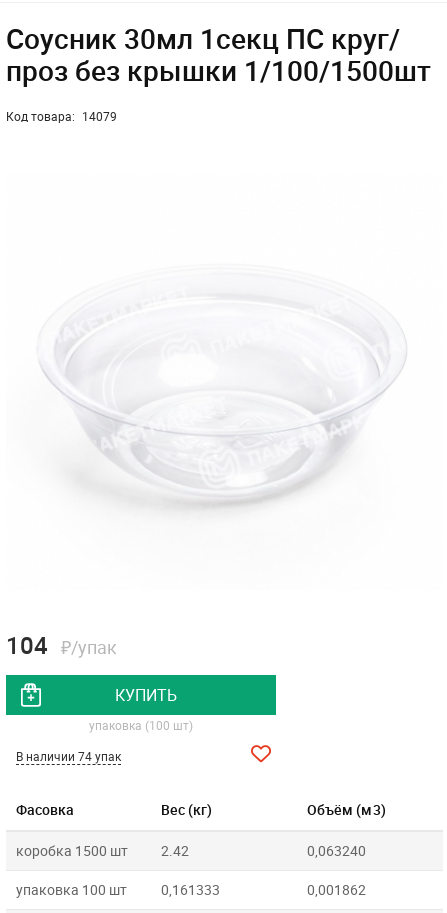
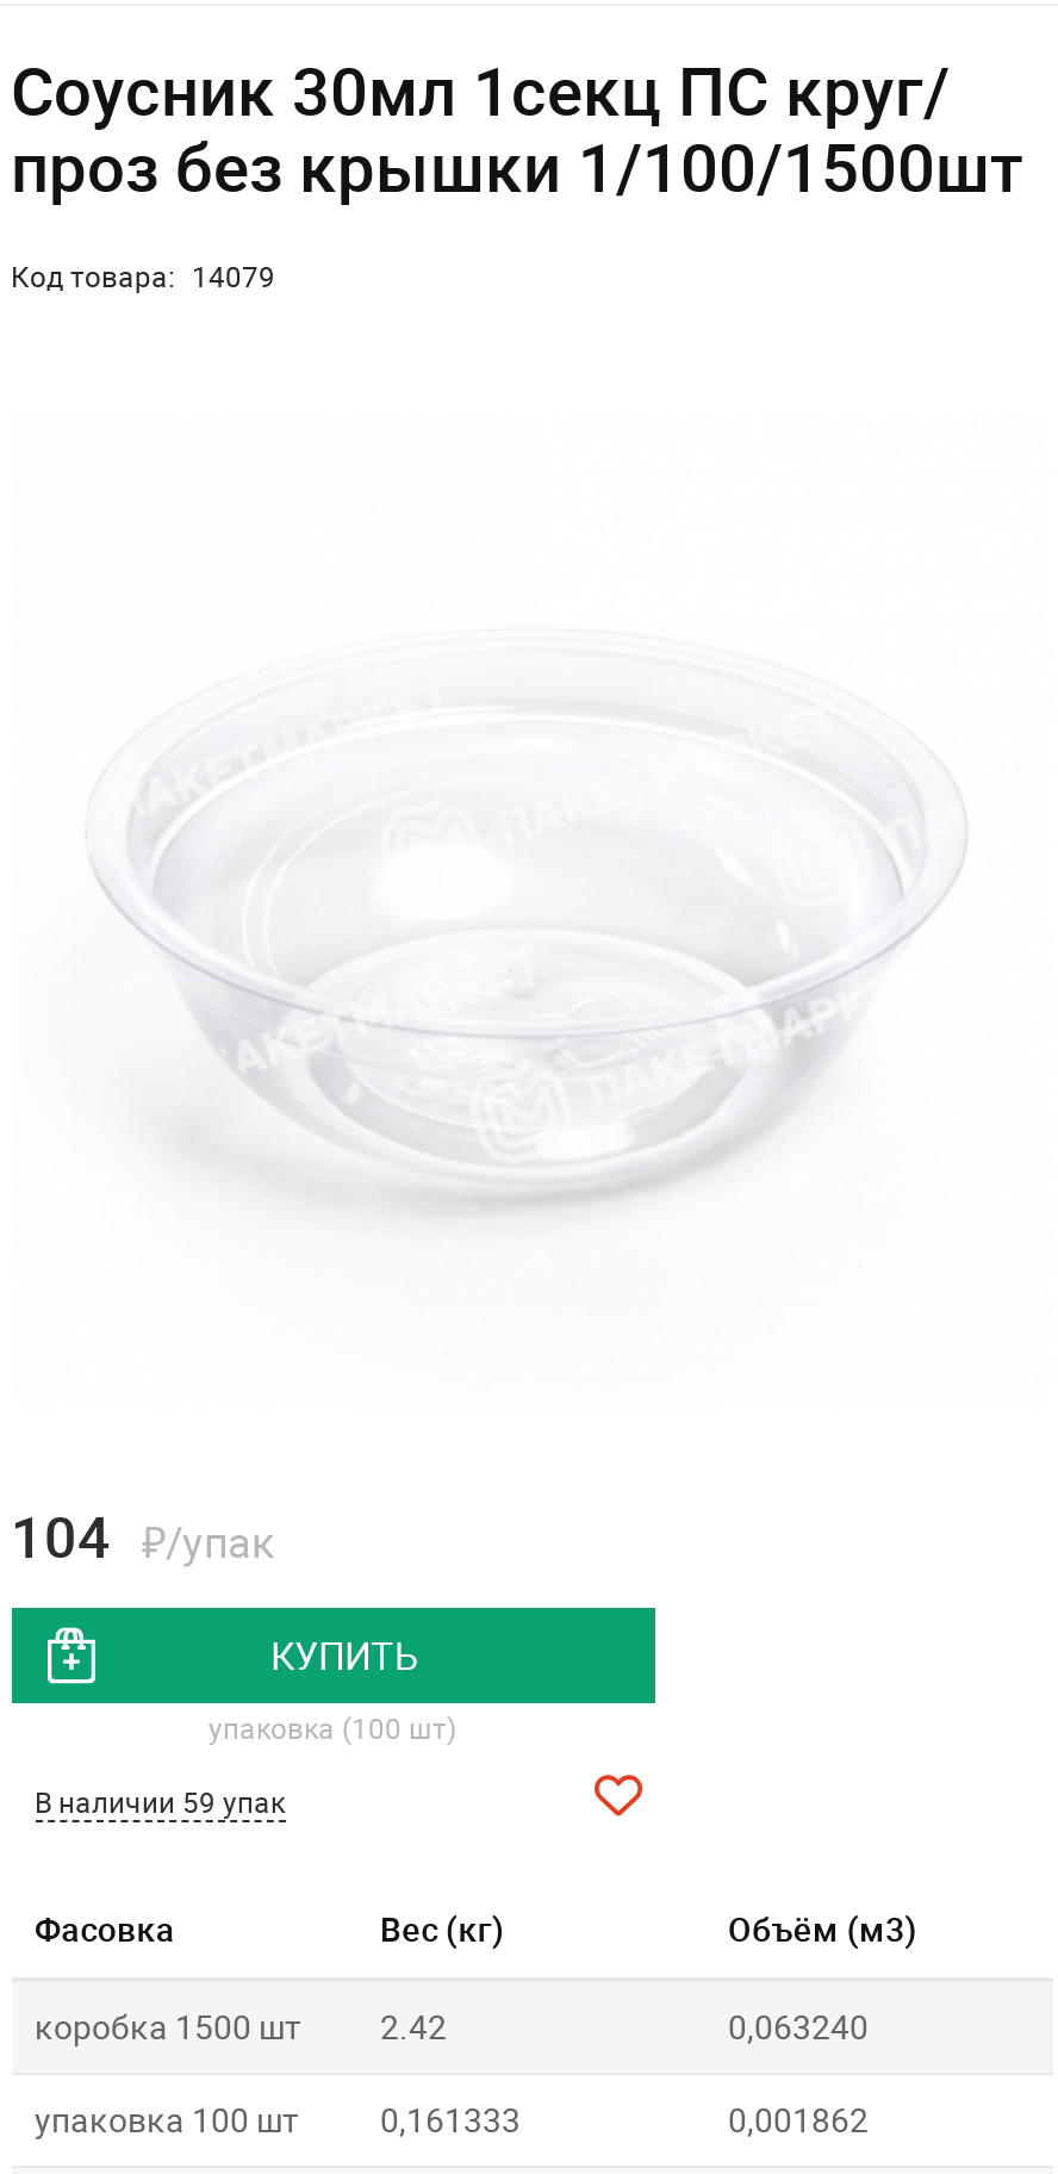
[15,748,120,764] В наличии 74 упак -> [35,1782,285,1820] В наличии 59 упак

